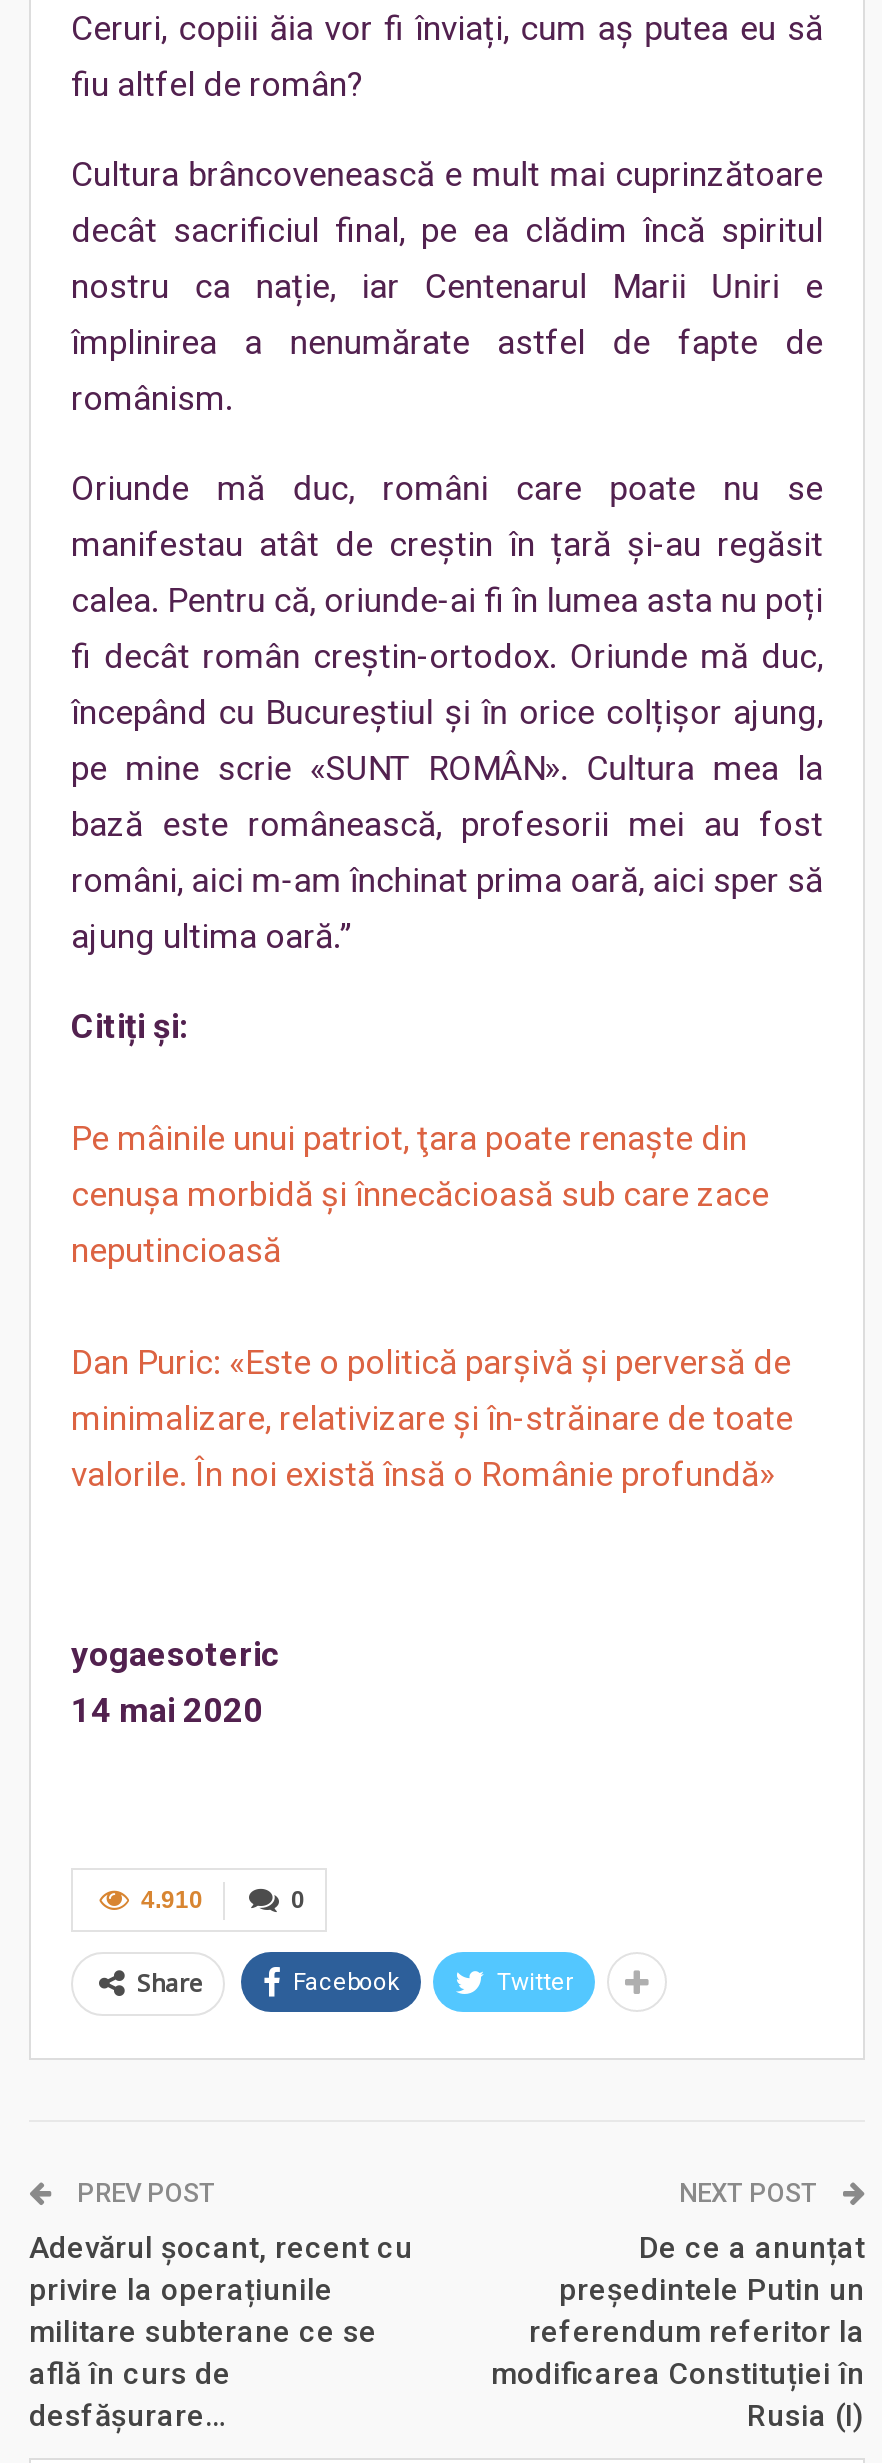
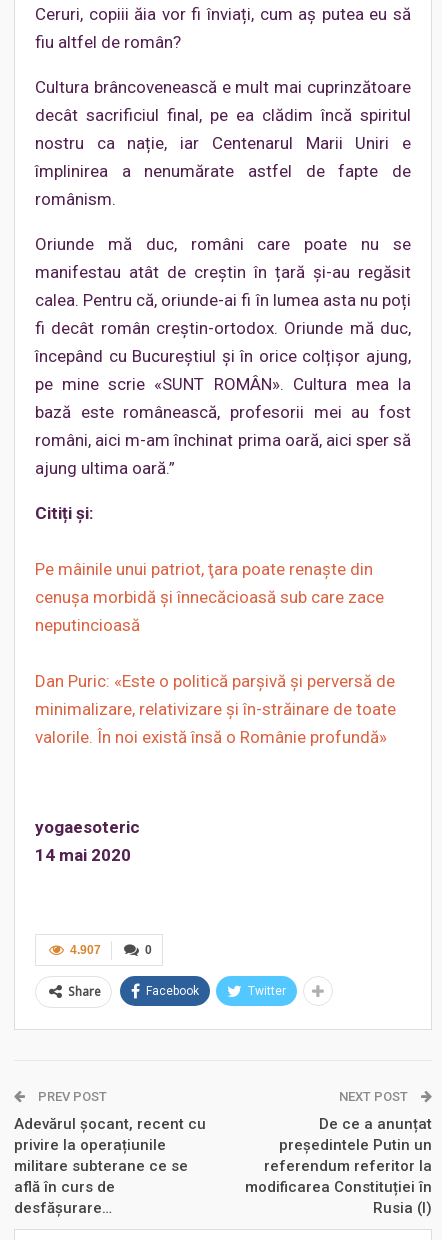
[141,1887,203,1915] 4.910 -> [70,943,101,957] 4.907

